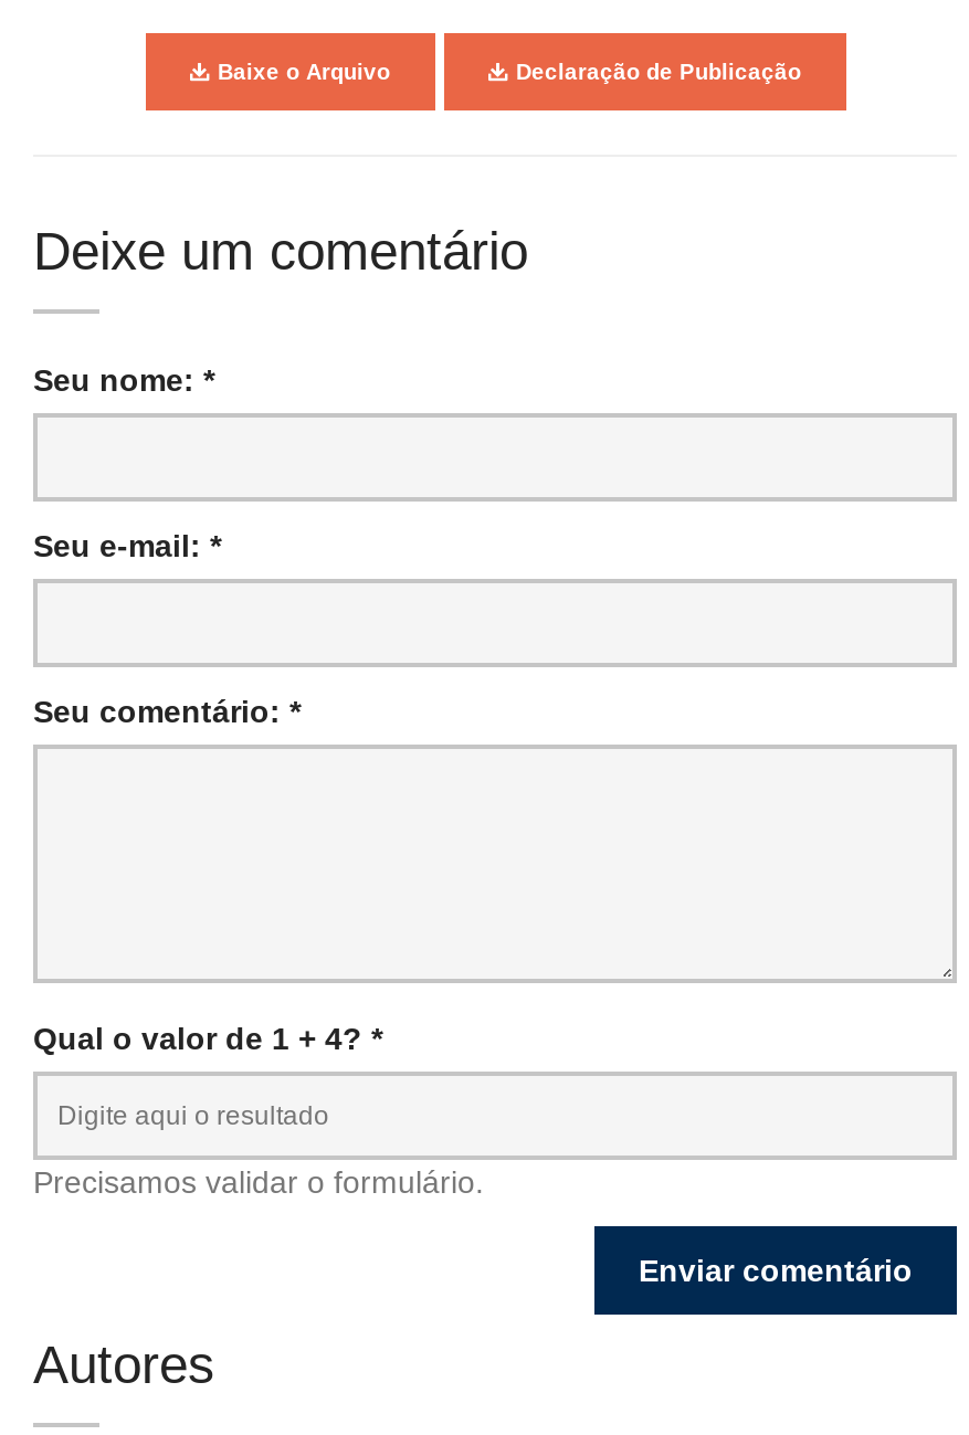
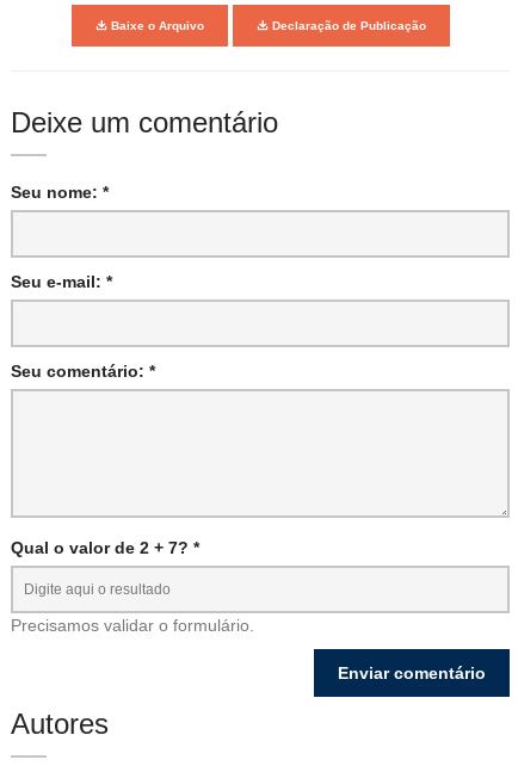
[33,1020,382,1055] Qual o valor de 1 + 4? * -> [11,538,199,557] Qual o valor de 2 + 7? *

